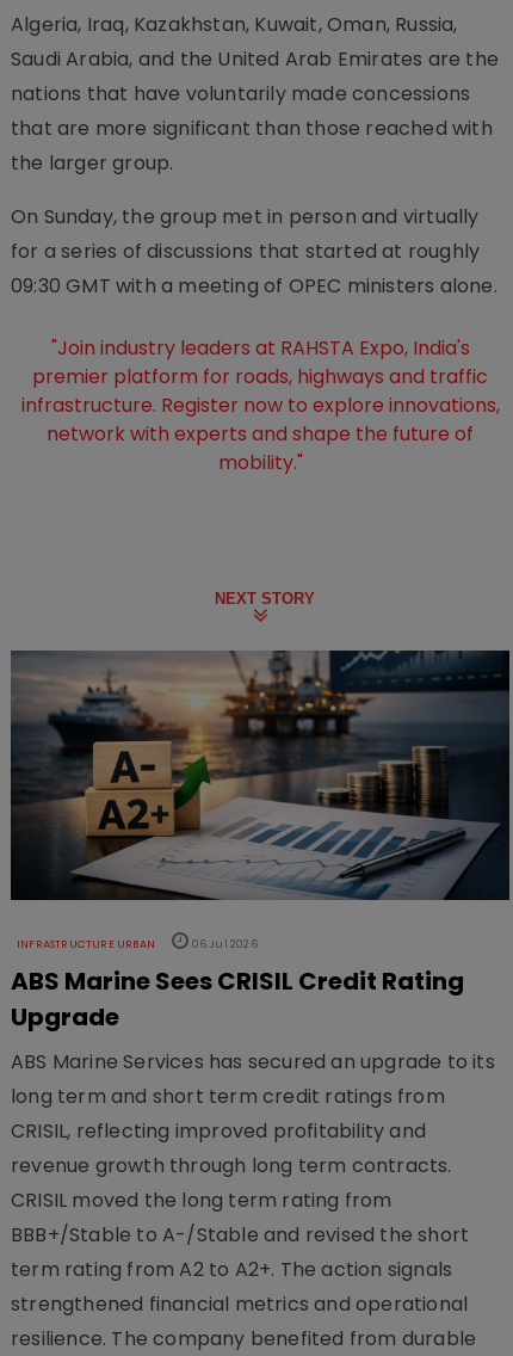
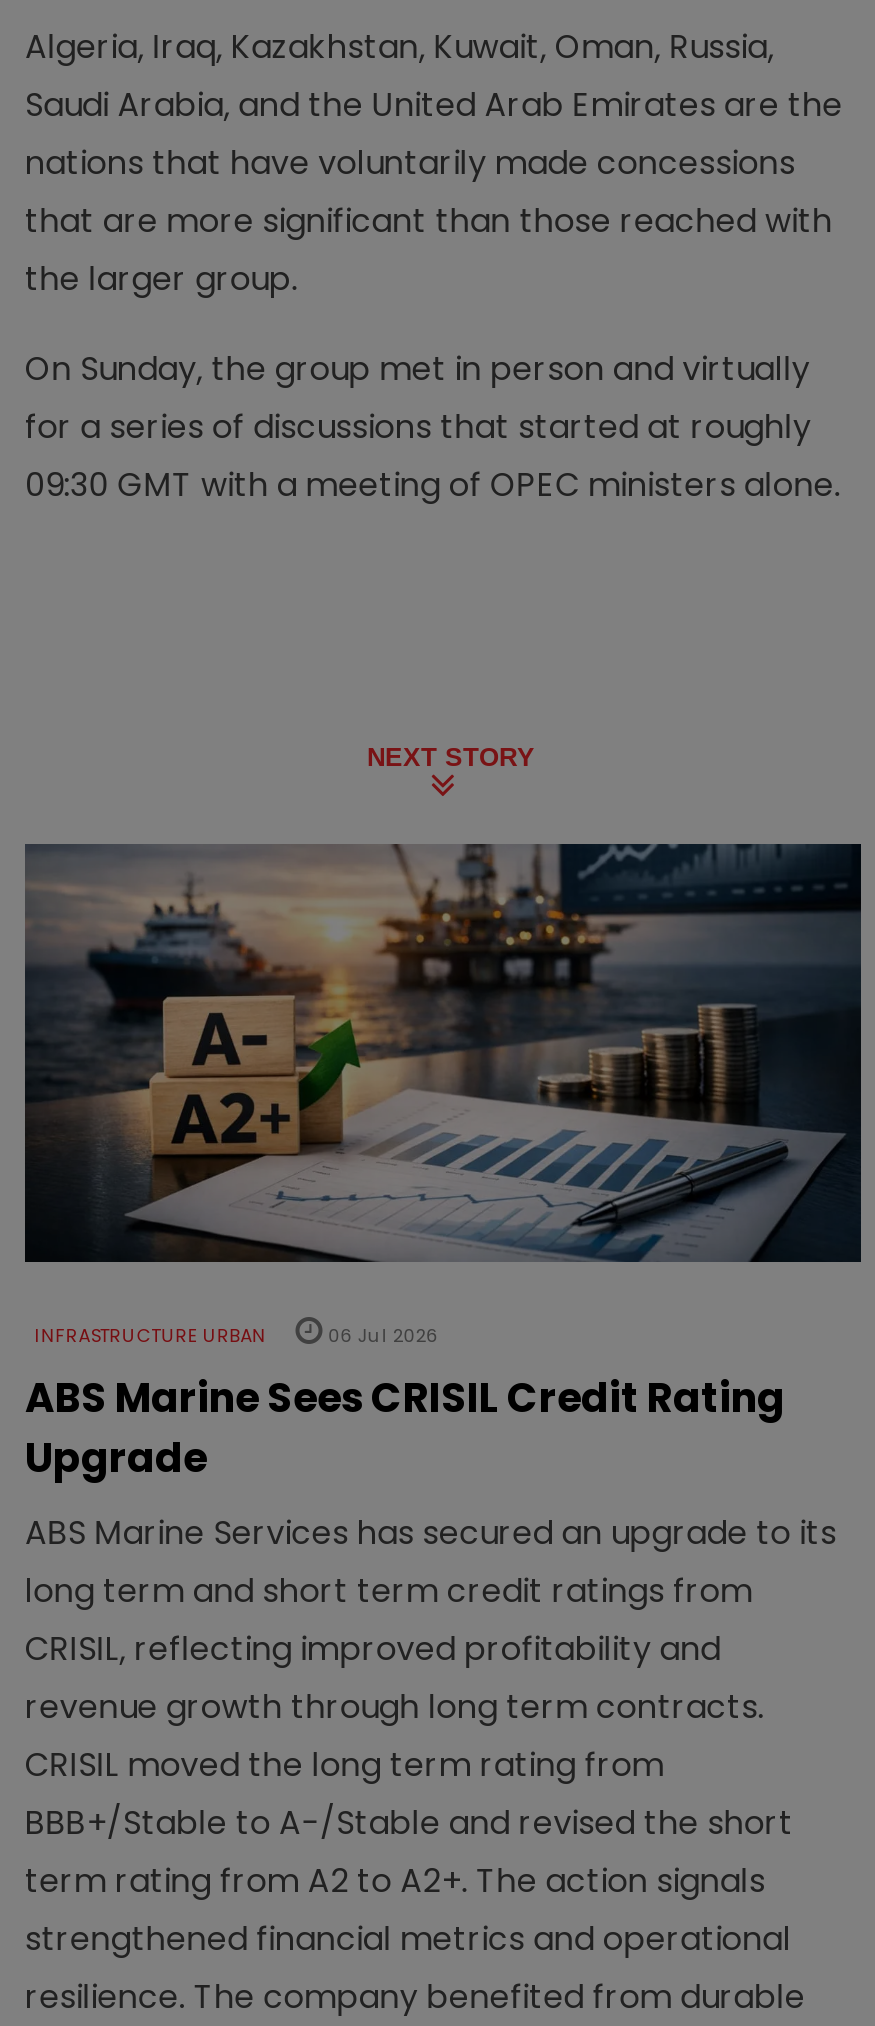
[21,334,499,476] "Join industry leaders at RAHSTA Expo, India's | premier platform for roads, highways and traffic | infrastructure. Register now to explore innovations, | network with experts and shape the future of | mobility." -> none

